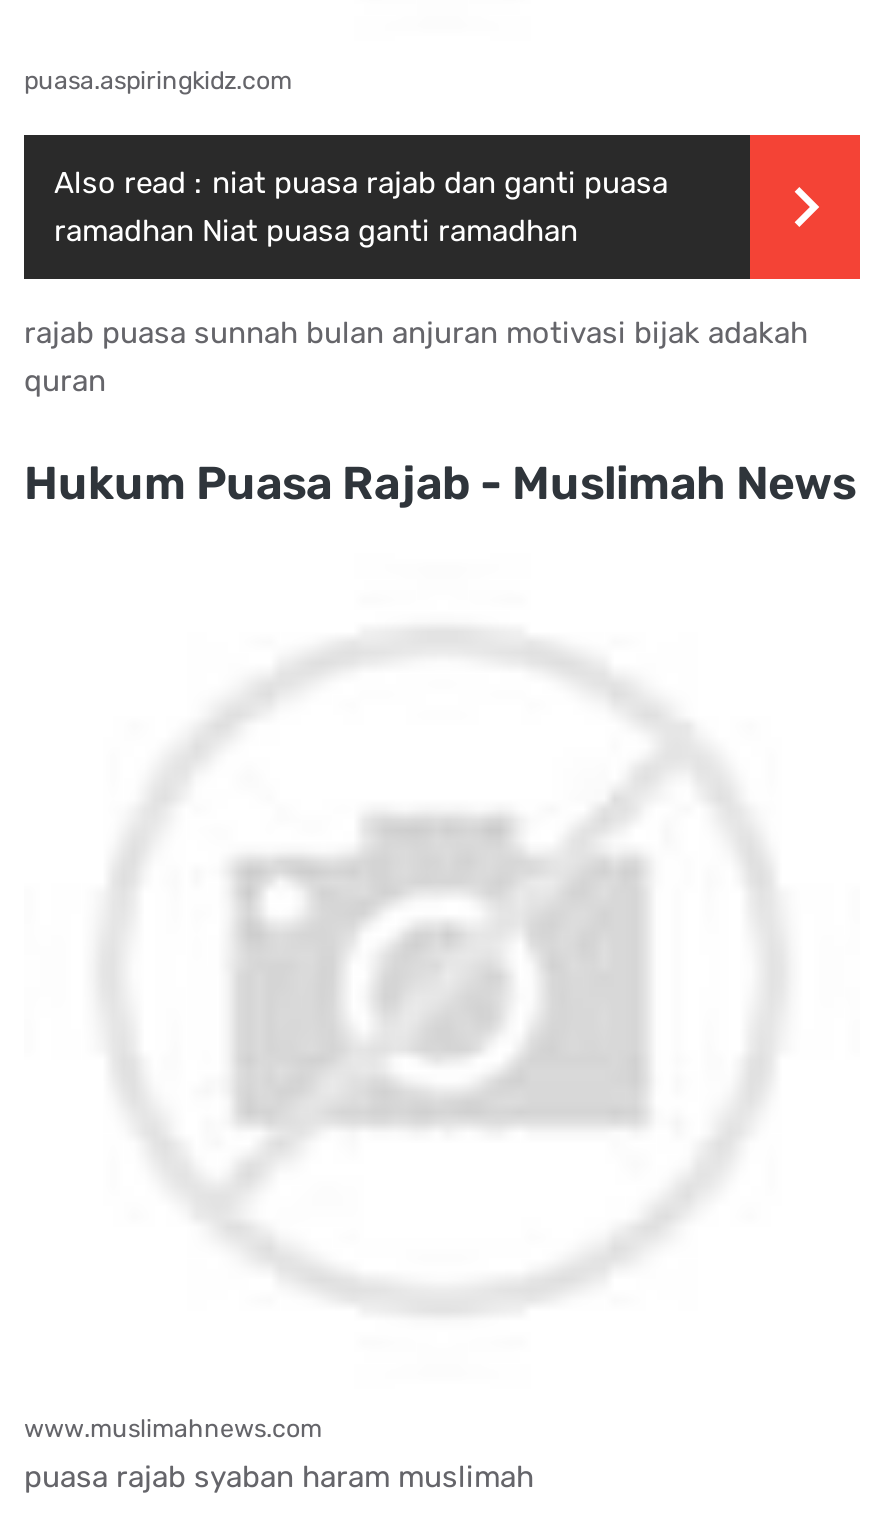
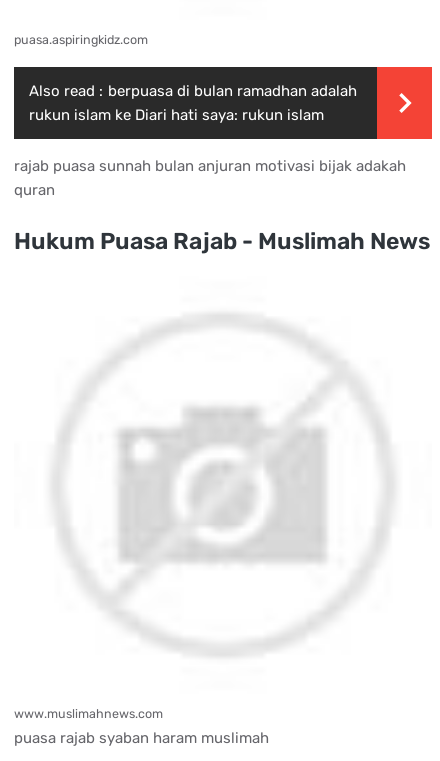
[54,164,668,248] Also read : niat puasa rajab dan ganti puasa | ramadhan Niat puasa ganti ramadhan -> [29,82,357,124] Also read : berpuasa di bulan ramadhan adalah | rukun islam ke Diari hati saya: rukun islam

